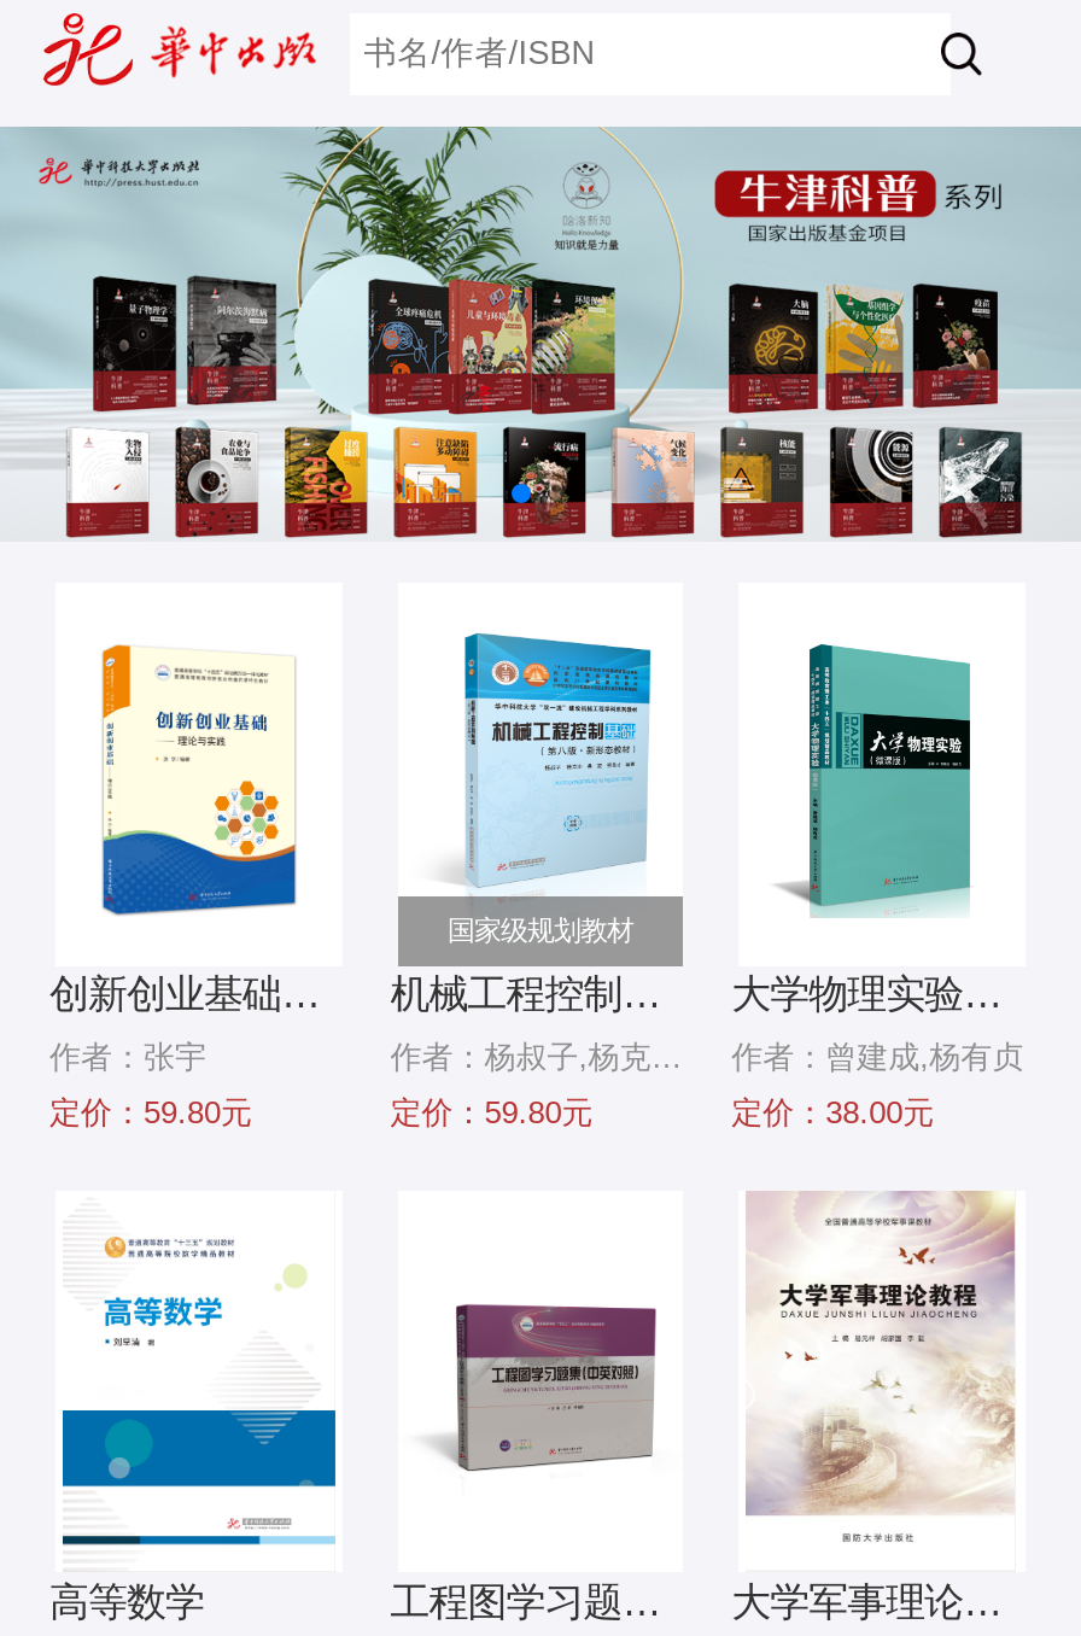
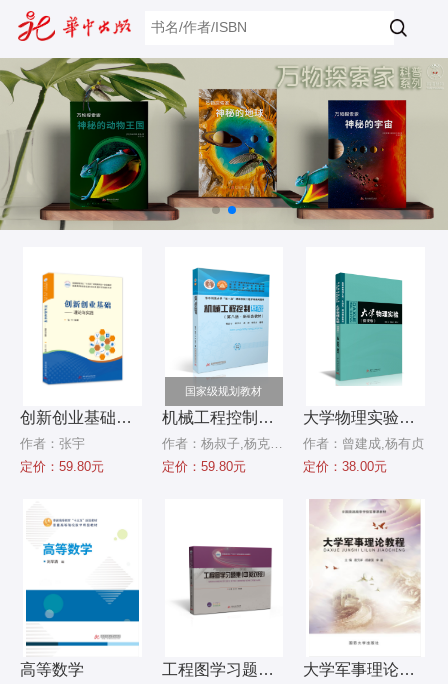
[7,127,1074,542] [image] -> [3,57,445,231] [image]

